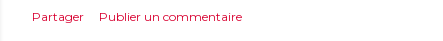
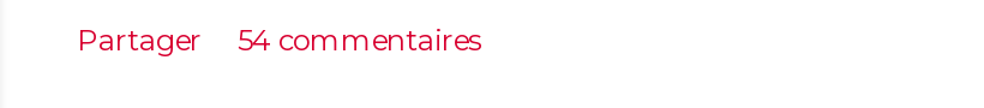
[99,9,242,24] Publier un commentaire -> [238,22,480,58] 54 commentaires

